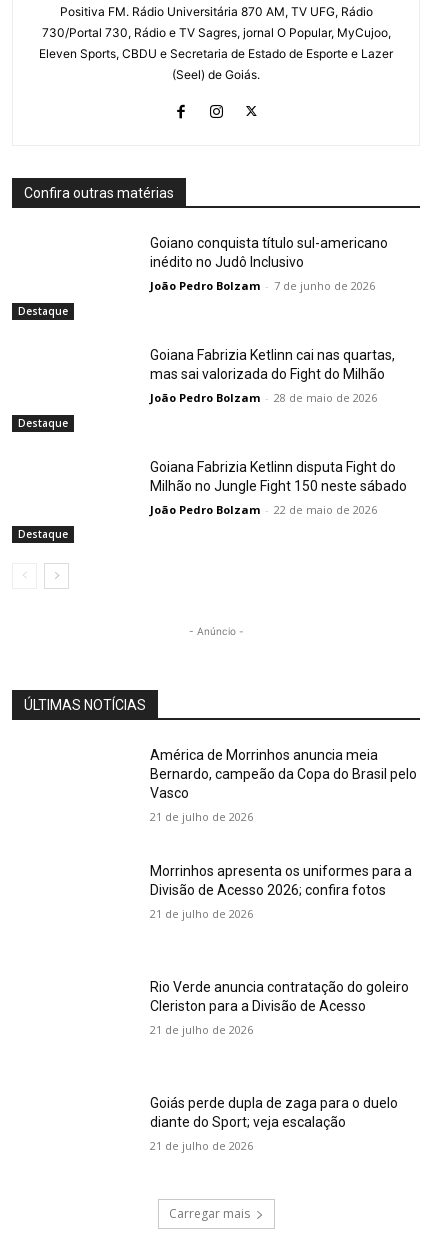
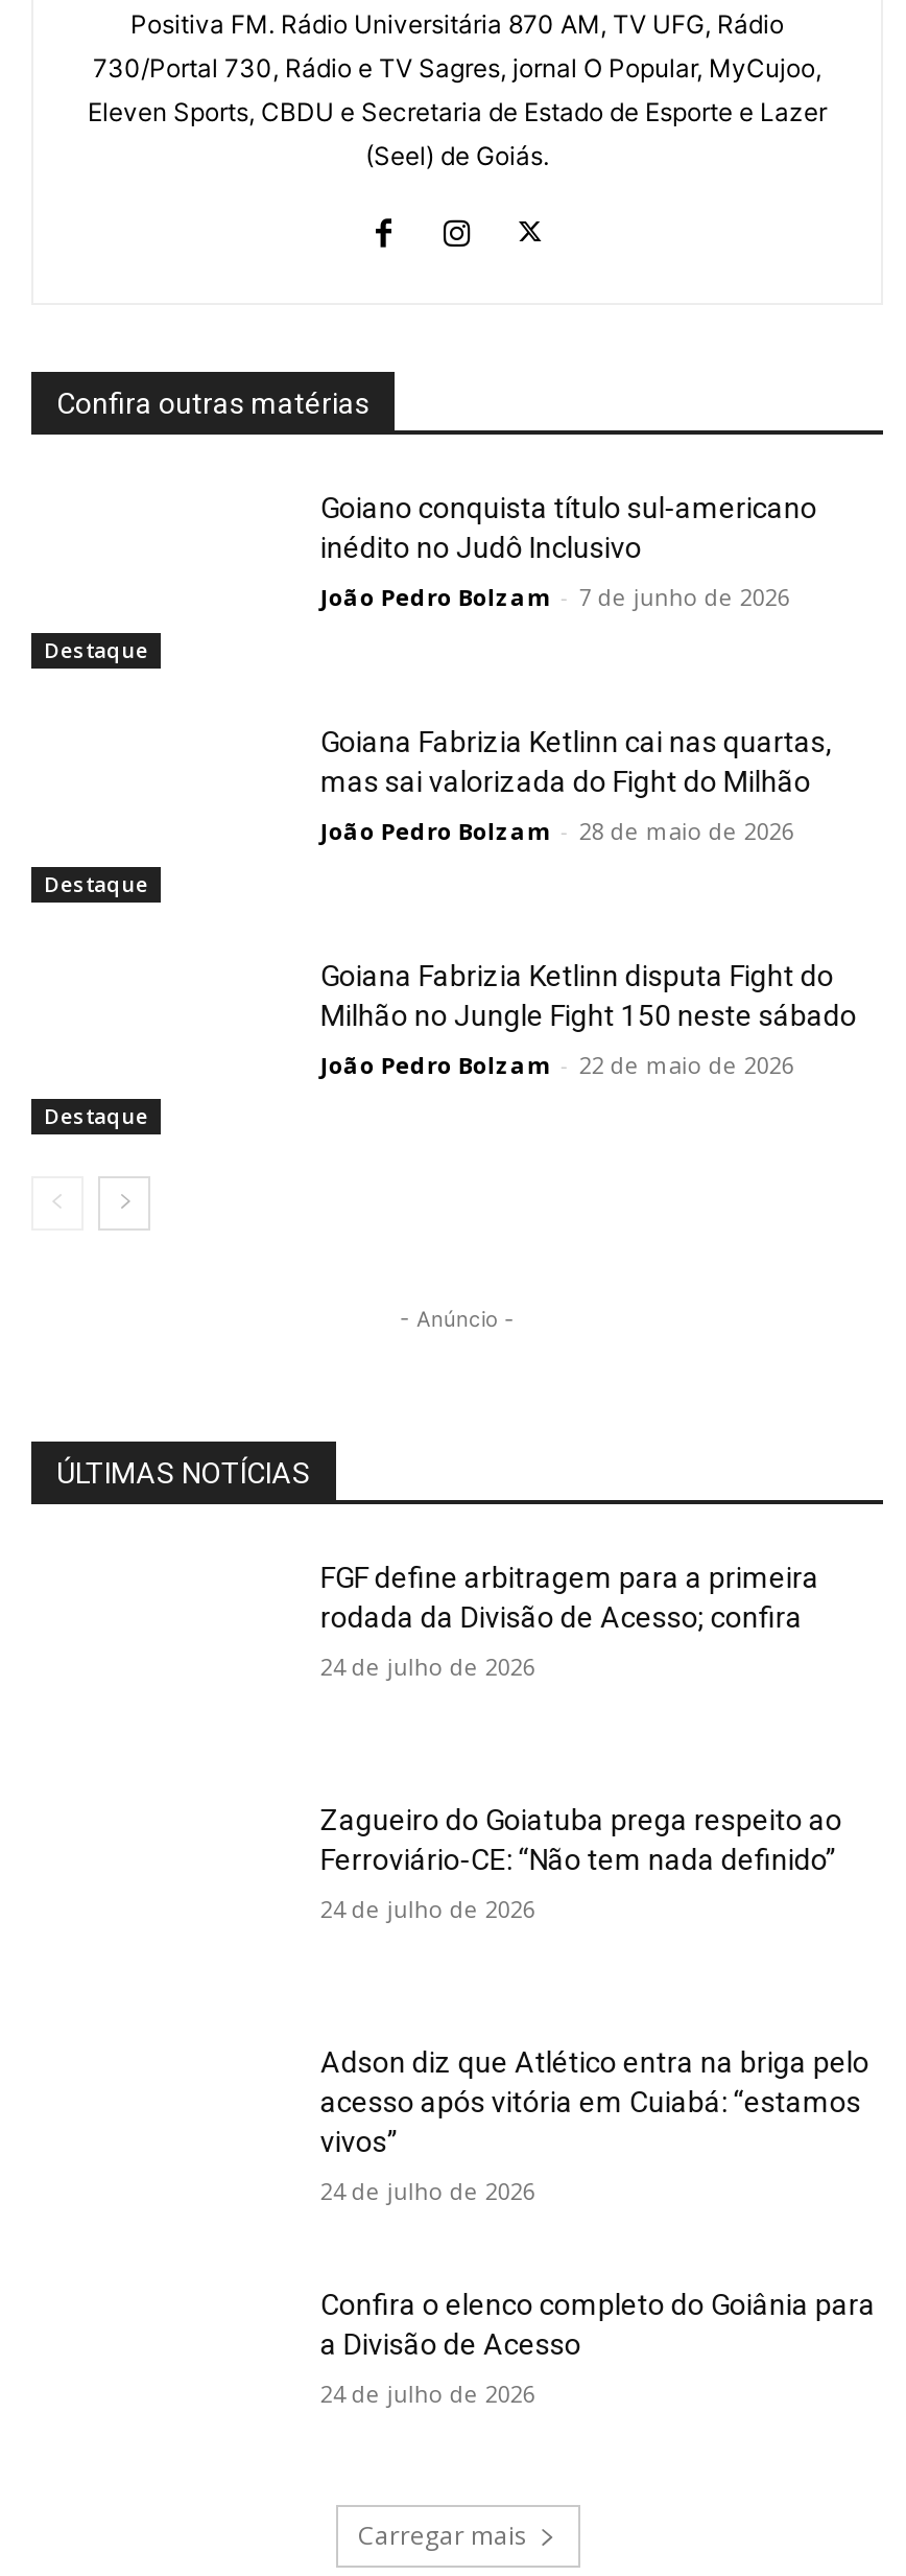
[150,747,417,801] América de Morrinhos anuncia meia | Bernardo, campeão da Copa do Brasil pelo | Vasco -> [320,1562,819,1635] FGF define arbitragem para a primeira | rodada da Divisão de Acesso; confira
[150,809,253,824] 21 de julho de 2026 -> [320,1652,535,1683] 24 de julho de 2026
[150,863,412,898] Morrinhos apresenta os uniformes para a | Divisão de Acesso 2026; confira fotos -> [320,1803,842,1877] Zagueiro do Goiatuba prega respeito ao | Ferroviário-CE: “Não tem nada definido”
[150,906,253,921] 21 de julho de 2026 -> [320,1893,535,1925] 24 de julho de 2026
[150,979,409,1014] Rio Verde anuncia contratação do goleiro | Cleriston para a Divisão de Acesso -> [320,2045,869,2158] Adson diz que Atlético entra na briga pelo | acesso após vitória em Cuiabá: “estamos | vivos”
[150,1022,253,1037] 21 de julho de 2026 -> [320,2174,535,2206] 24 de julho de 2026
[150,1094,398,1129] Goiás perde dupla de zaga para o duelo | diante do Sport; veja escalação -> [320,2287,876,2360] Confira o elenco completo do Goiânia para | a Divisão de Acesso
[150,1137,253,1152] 21 de julho de 2026 -> [320,2376,535,2408] 24 de julho de 2026

